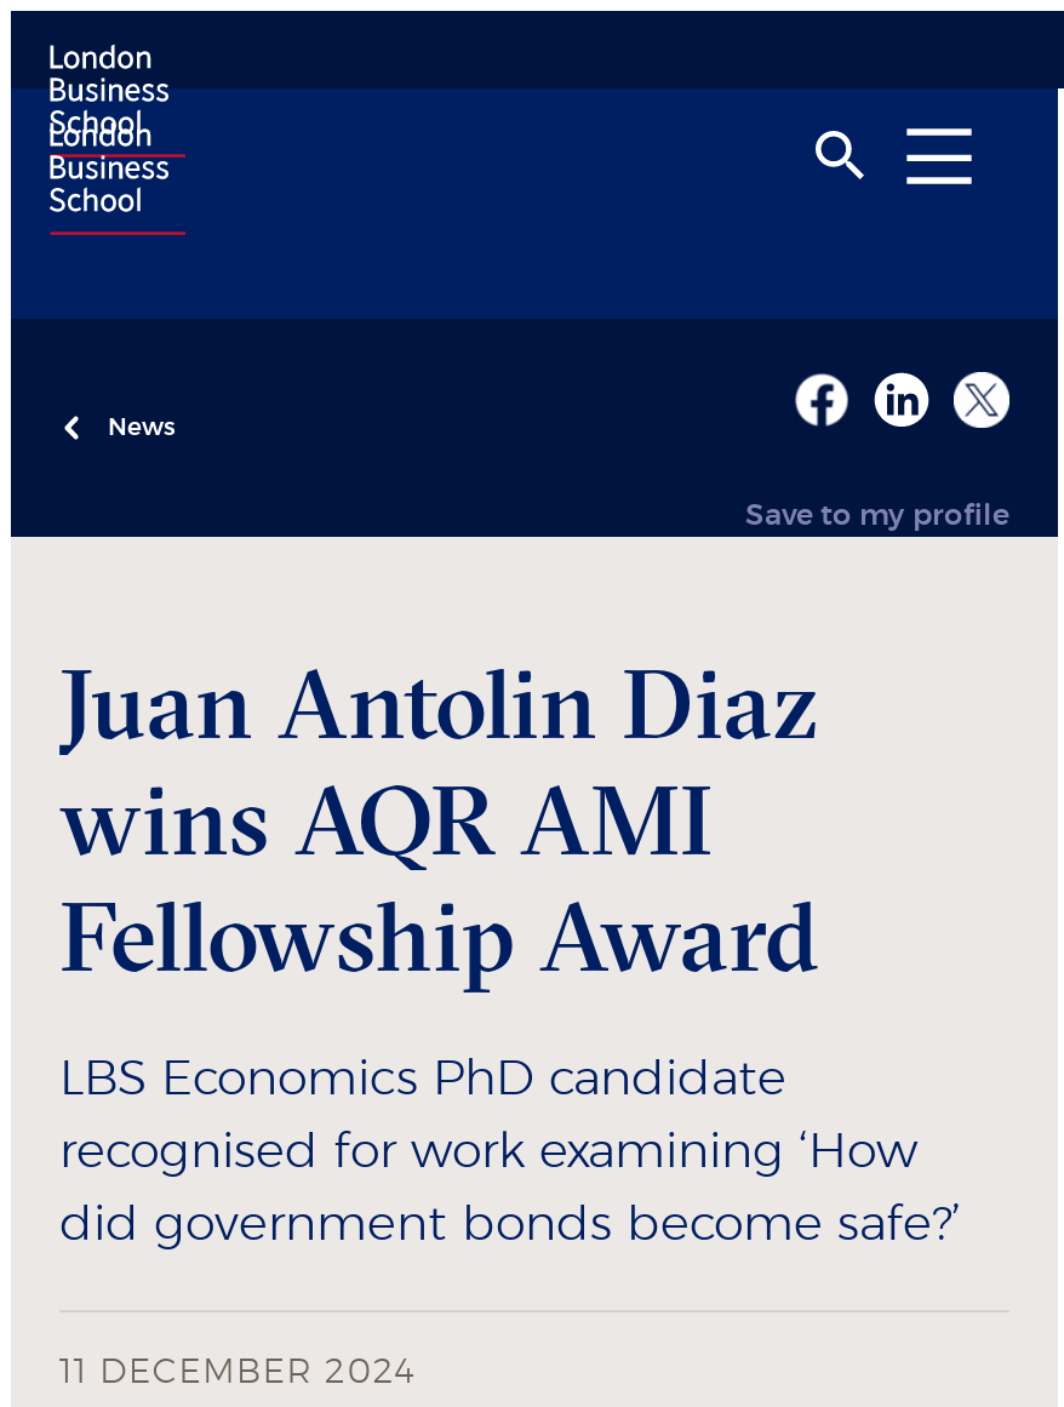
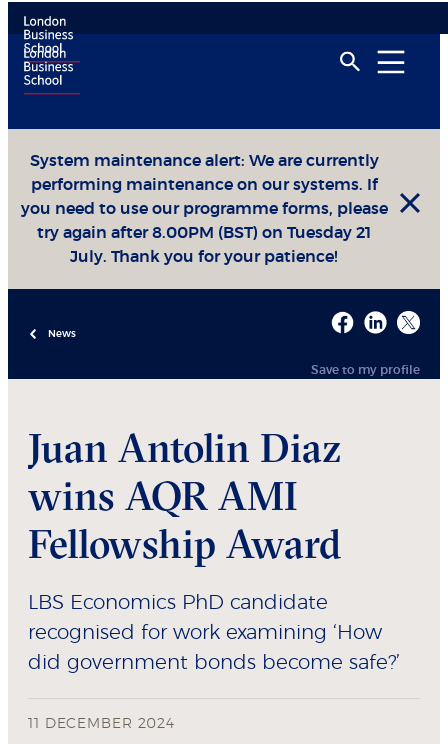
none -> [8,128,440,265] [image] | System maintenance alert: We are currently | performing maintenance on our systems. If | you need to use our programme forms, please | try again after 8.00PM (BST) on Tuesday 21 | July. Thank you for your patience!

